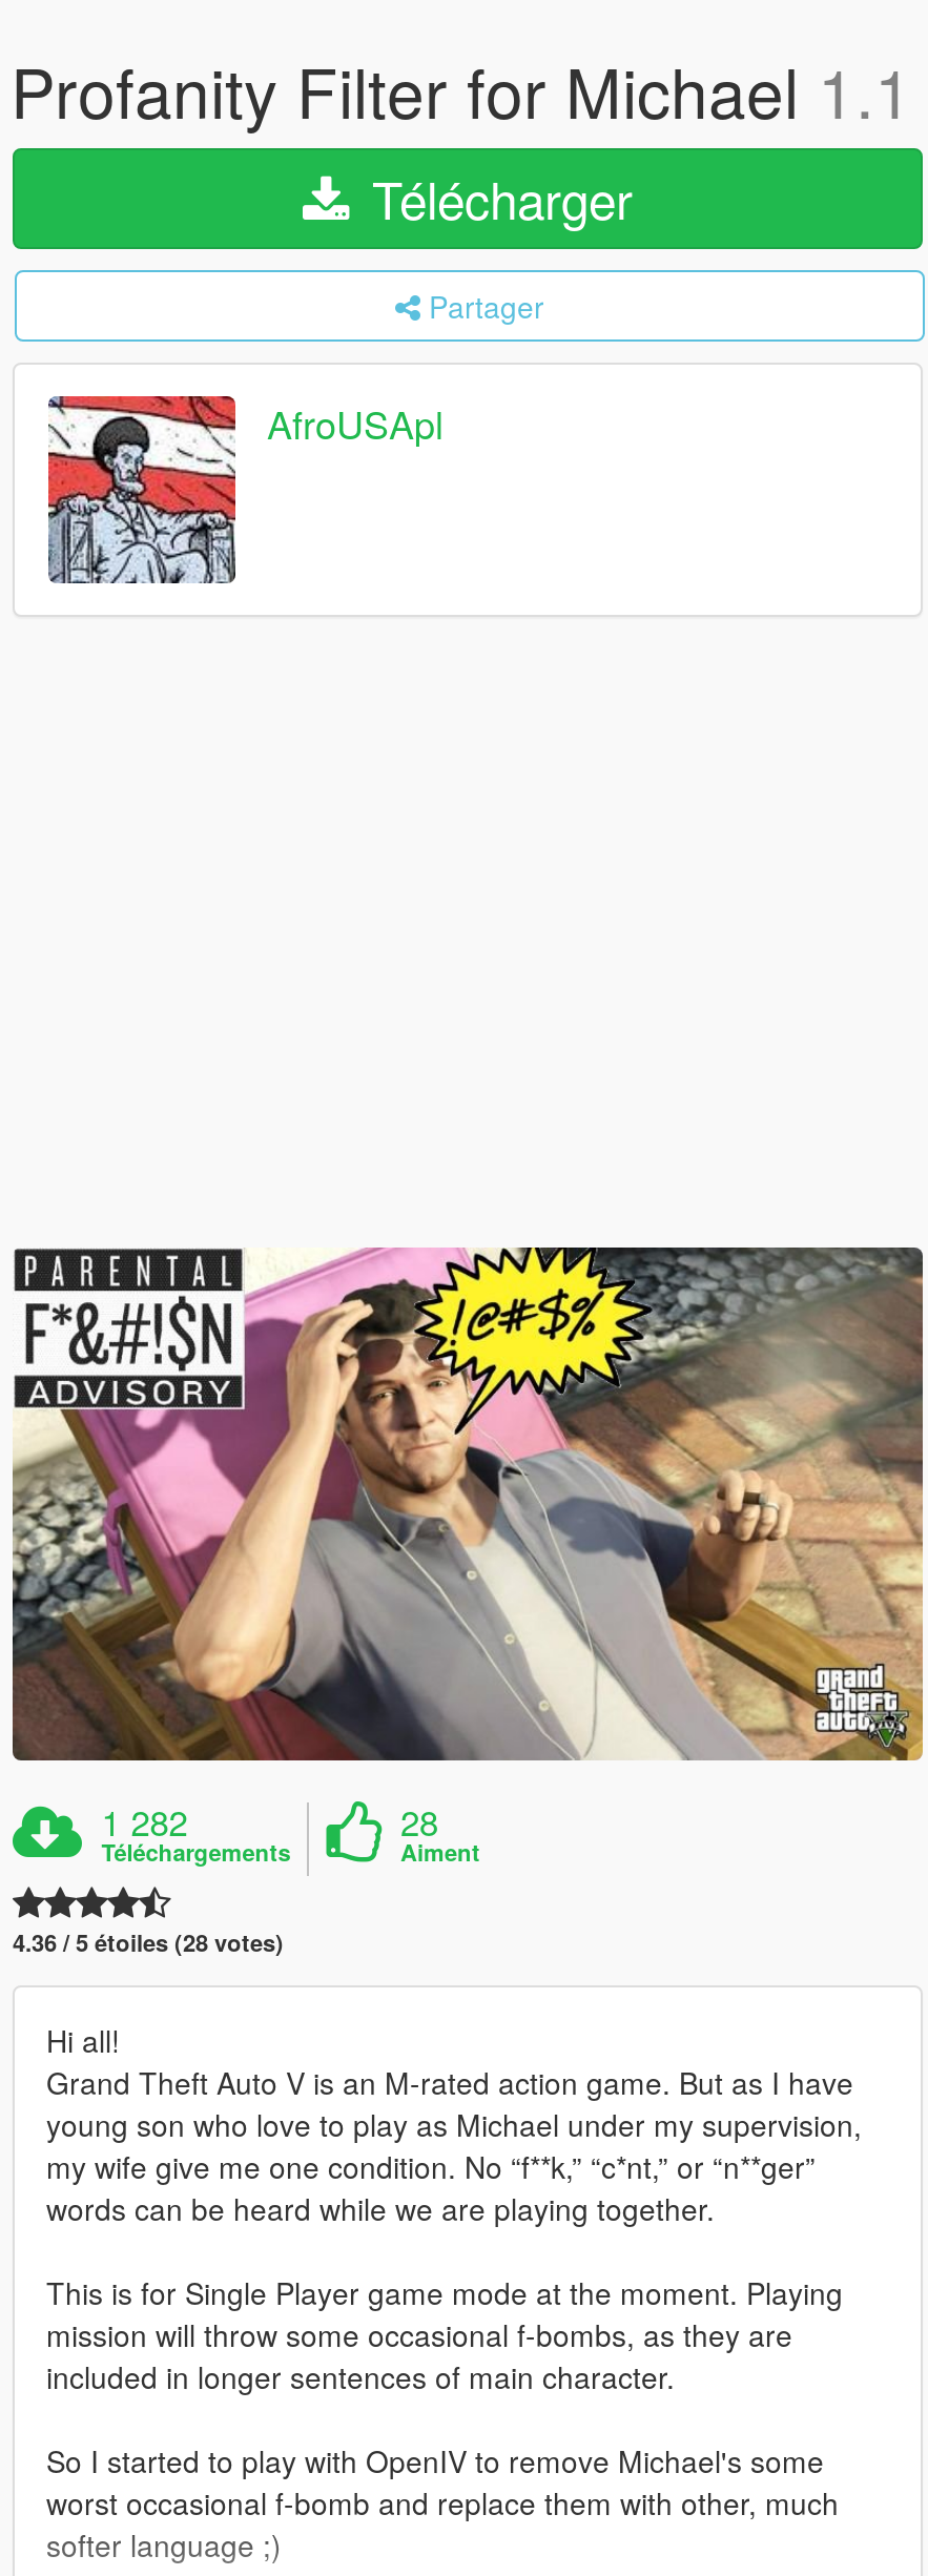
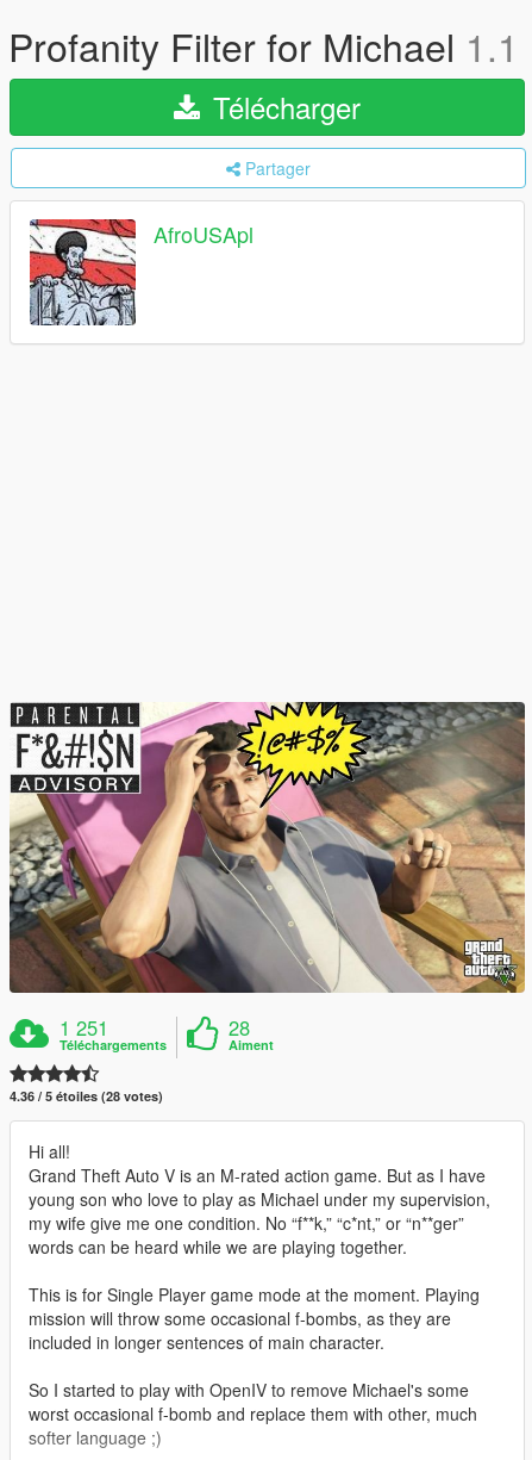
[101,1795,187,1846] 1 282 -> [60,1013,109,1041] 1 251

